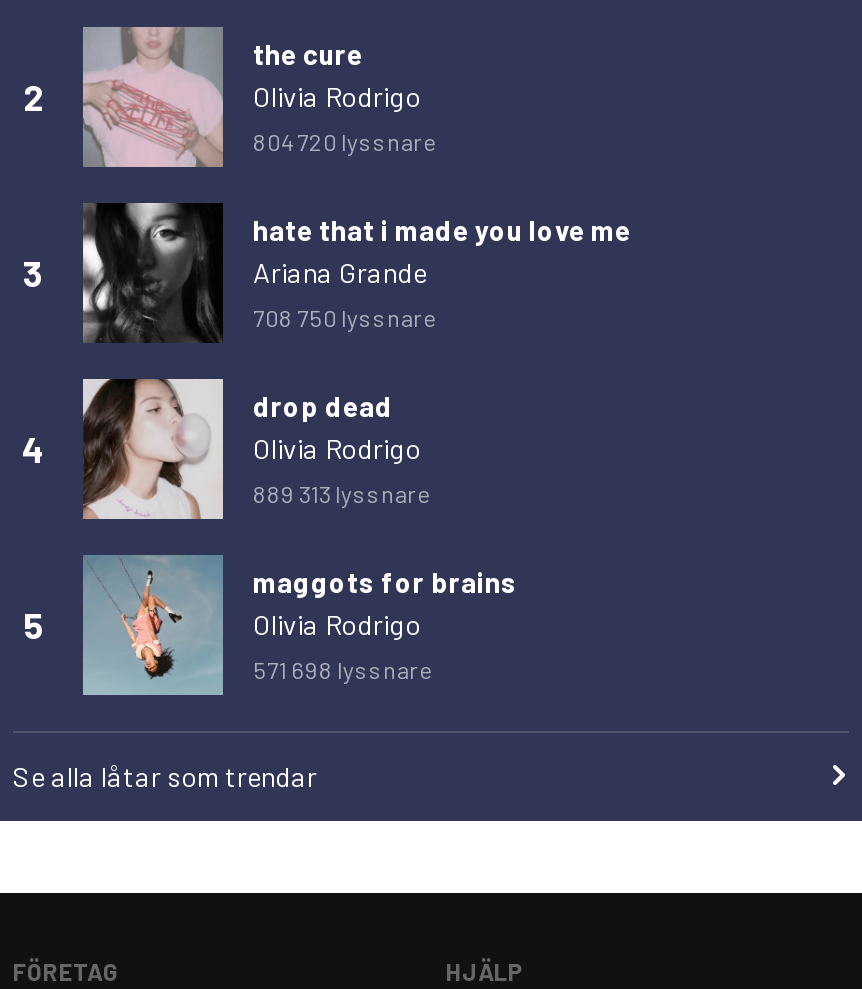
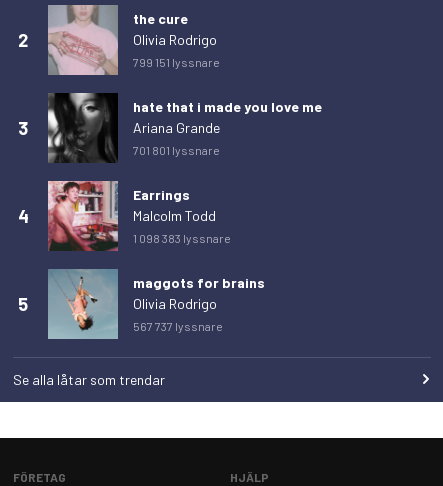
[253,127,437,155] 804 720 lyssnare -> [133,55,220,69] 799 151 lyssnare
[253,303,437,331] 708 750 lyssnare -> [133,143,220,157] 701 801 lyssnare
[83,377,431,521] [image] | drop dead | Olivia Rodrigo | 889 313 lyssnare -> [47,180,231,251] [image] | Earrings | Malcolm Todd | 1 098 383 lyssnare
[253,655,433,683] 571 698 lyssnare -> [133,319,223,333] 567 737 lyssnare

